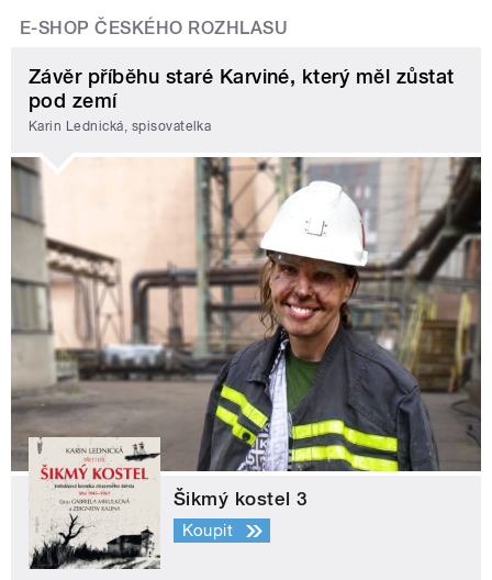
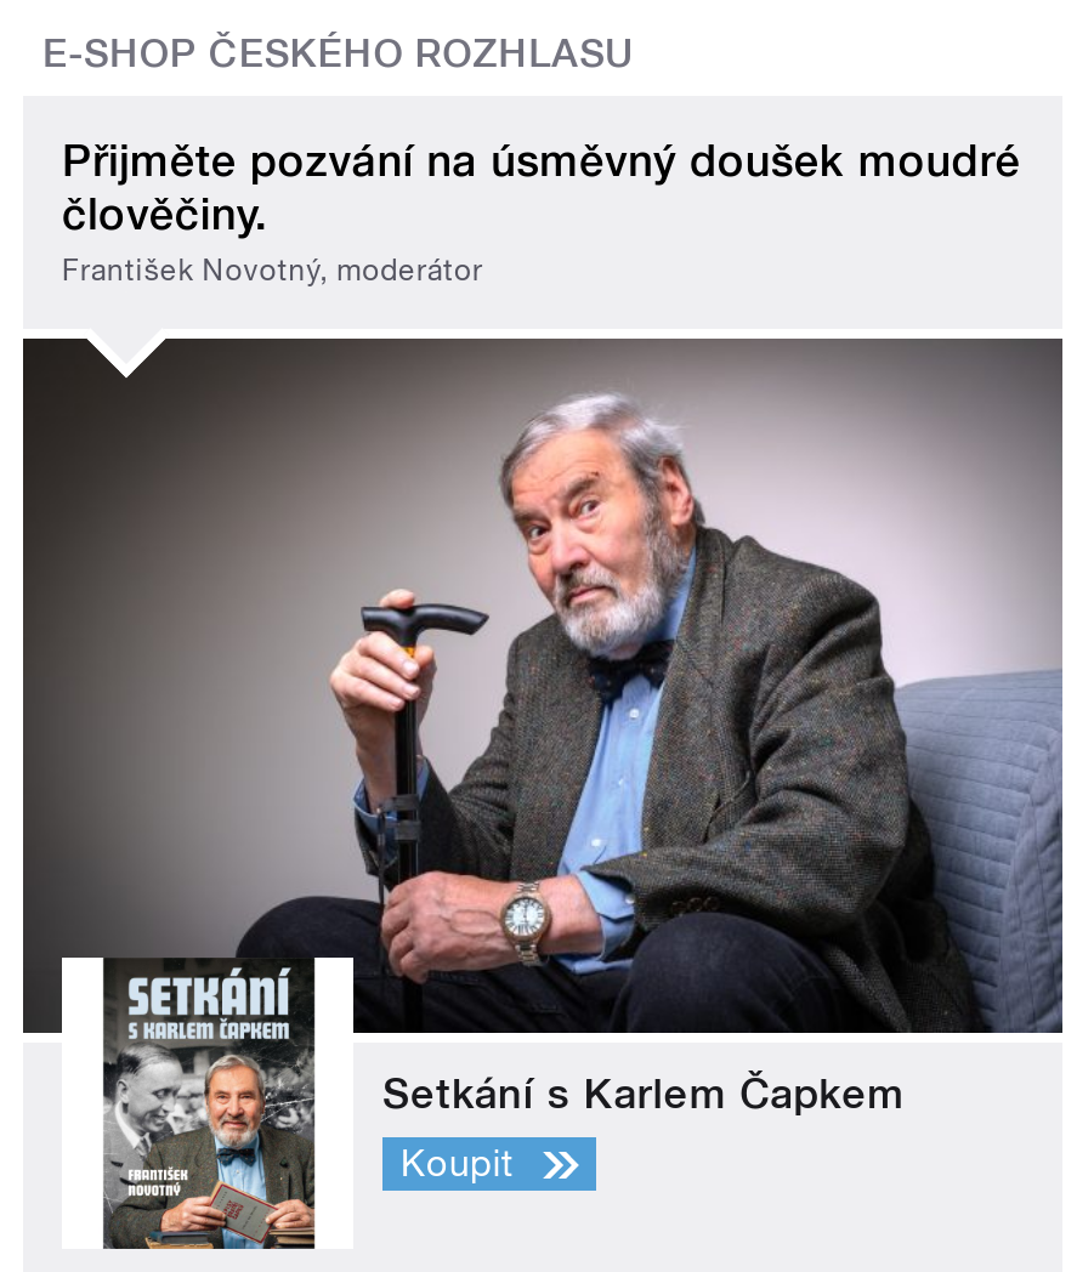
[29,64,454,134] Závěr příběhu staré Karviné, který měl zůstat | pod zemí | Karin Lednická, spisovatelka -> [62,134,1020,288] Přijměte pozvání na úsměvný doušek moudré | člověčiny. | František Novotný, moderátor
[10,157,482,570] [image] | Šikmý kostel 3 -> [21,336,1065,1251] [image] | Setkání s Karlem Čapkem

